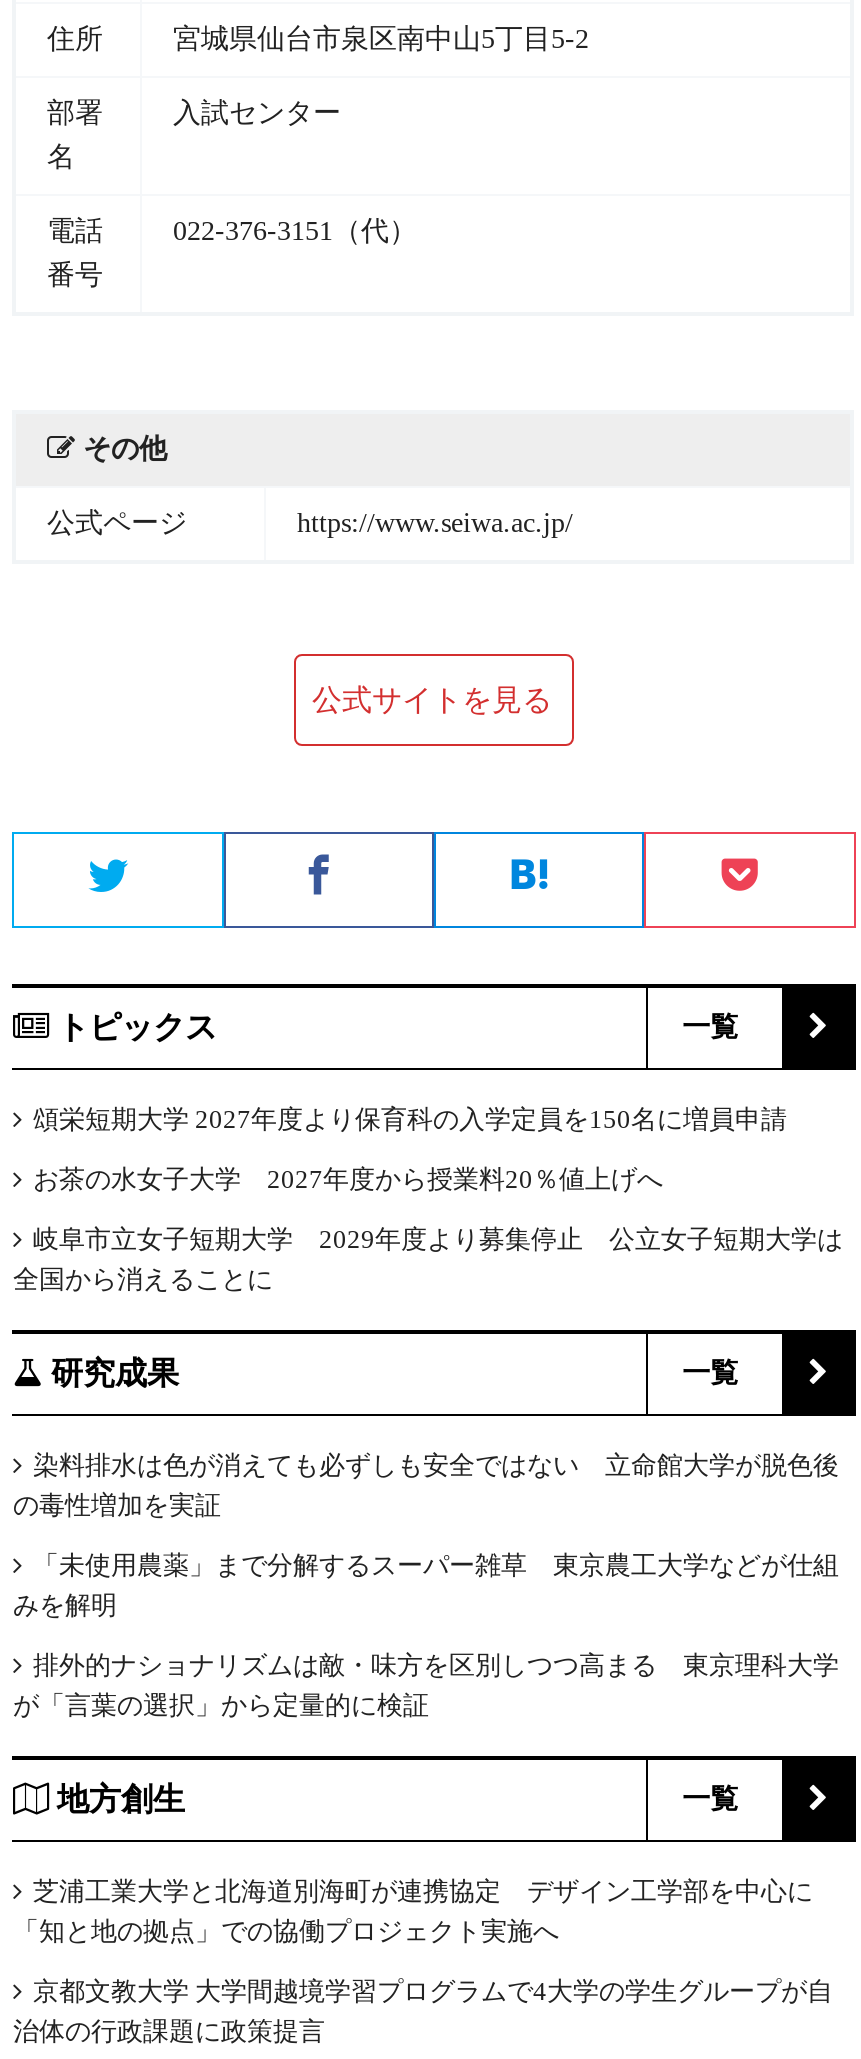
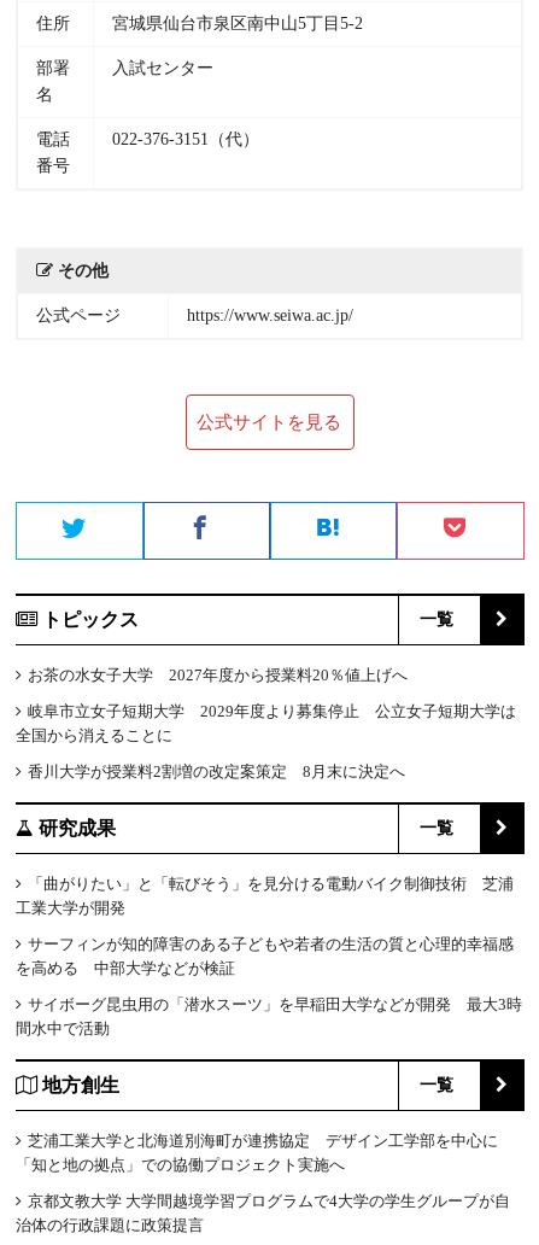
[33,1104,787,1134] 頌栄短期大学 2027年度より保育科の入学定員を150名に増員申請 -> none
moved [13,1164,843,1294] -> [16,666,517,744]: お茶の水女子大学 2027年度から授業料20％値上げへ | 岐阜市立女子短期大学 2029年度より募集停止 公立女子短期大学は | 全国から消えることに
none -> [28,762,406,781] 香川大学が授業料2割増の改定案策定 8月末に決定へ
[13,1450,839,1520] 染料排水は色が消えても必ずしも安全ではない 立命館大学が脱色後 | の毒性増加を実証 -> [16,875,514,917] 「曲がりたい」と「転びそう」を見分ける電動バイク制御技術 芝浦 | 工業大学が開発
[13,1550,839,1620] 「未使用農薬」まで分解するスーパー雑草 東京農工大学などが仕組 | みを解明 -> [16,935,514,977] サーフィンが知的障害のある子どもや若者の生活の質と心理的幸福感 | を高める 中部大学などが検証
[13,1650,839,1720] 排外的ナショナリズムは敵・味方を区別しつつ高まる 東京理科大学 | が「言葉の選択」から定量的に検証 -> [16,995,523,1037] サイボーグ昆虫用の「潜水スーツ」を早稲田大学などが開発 最大3時 | 間水中で活動

